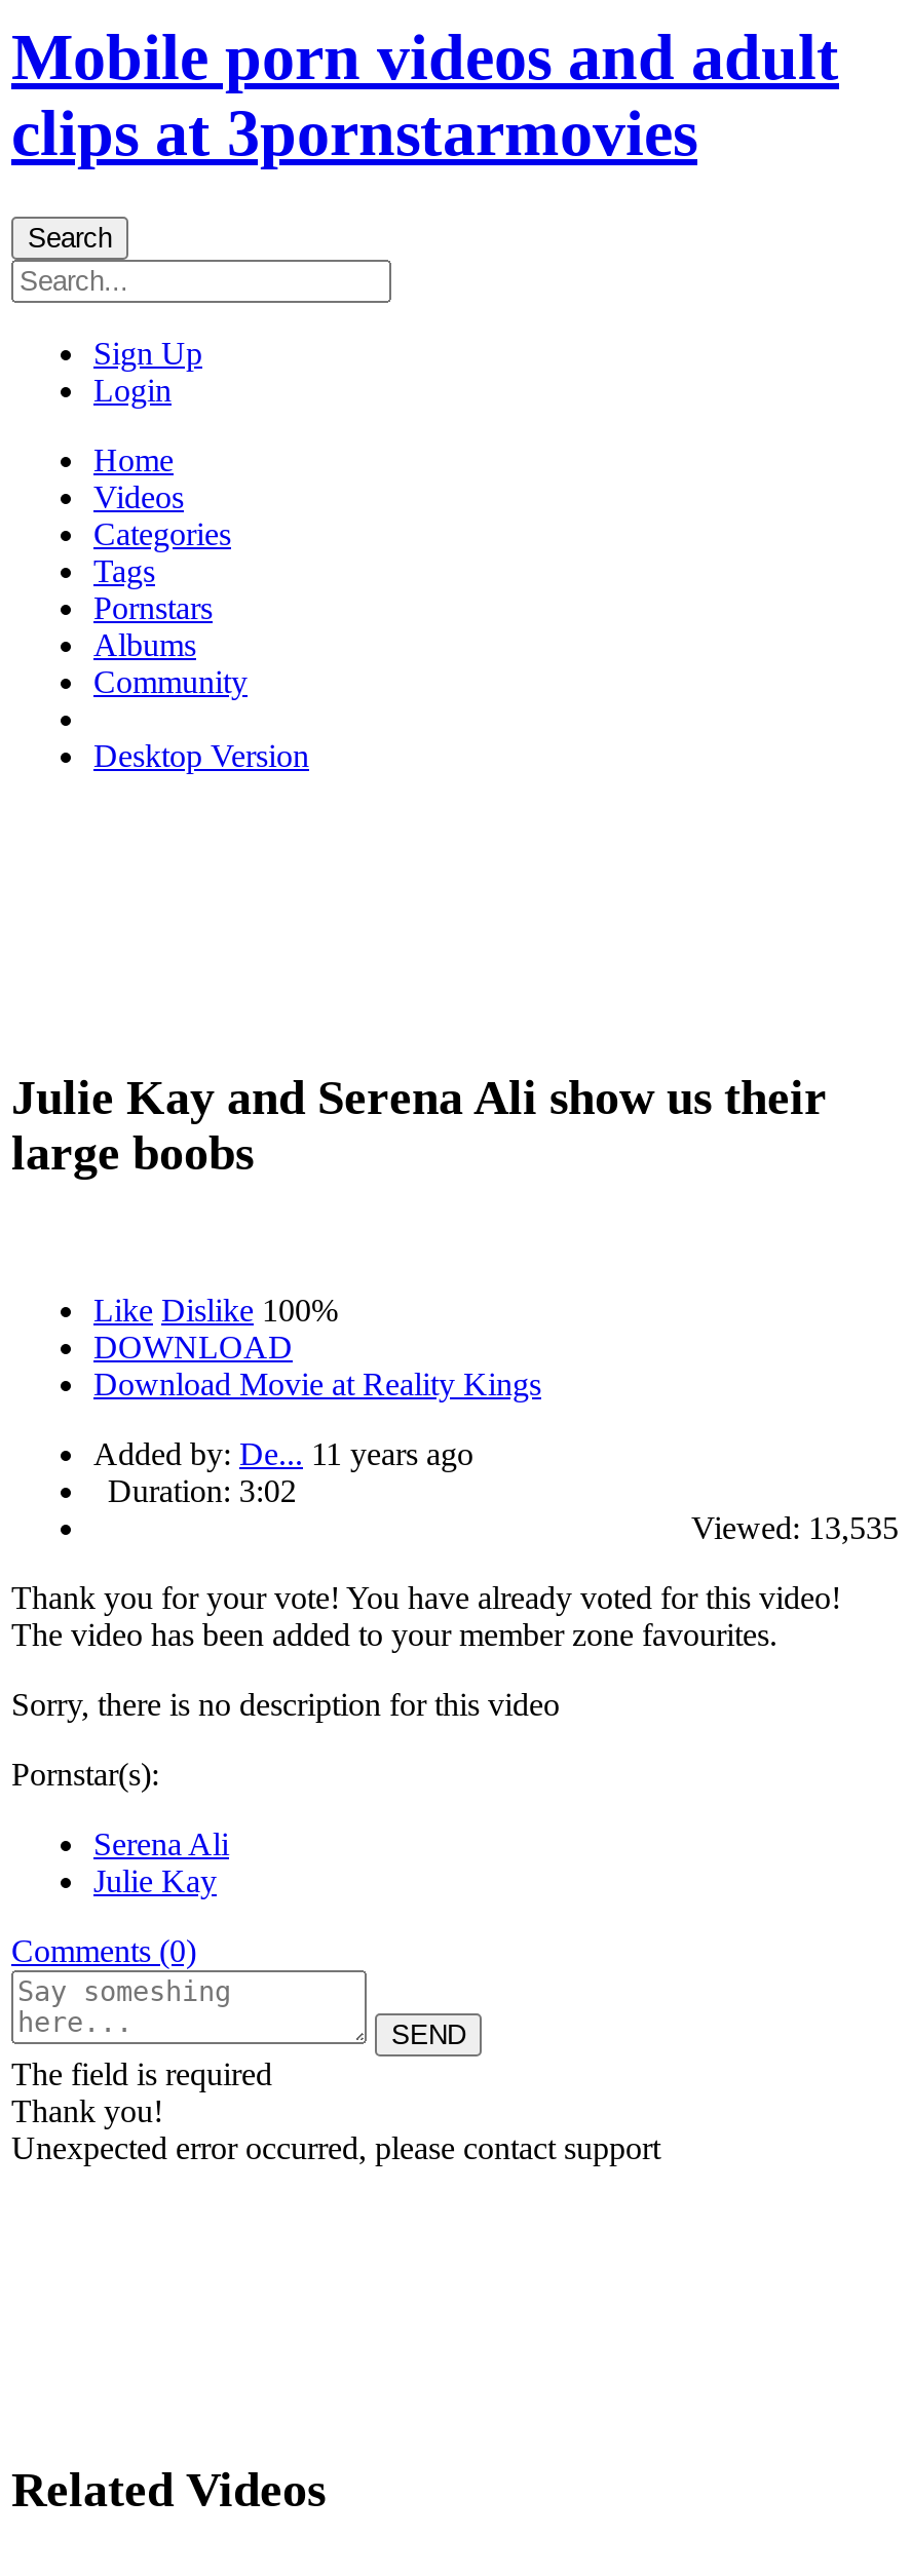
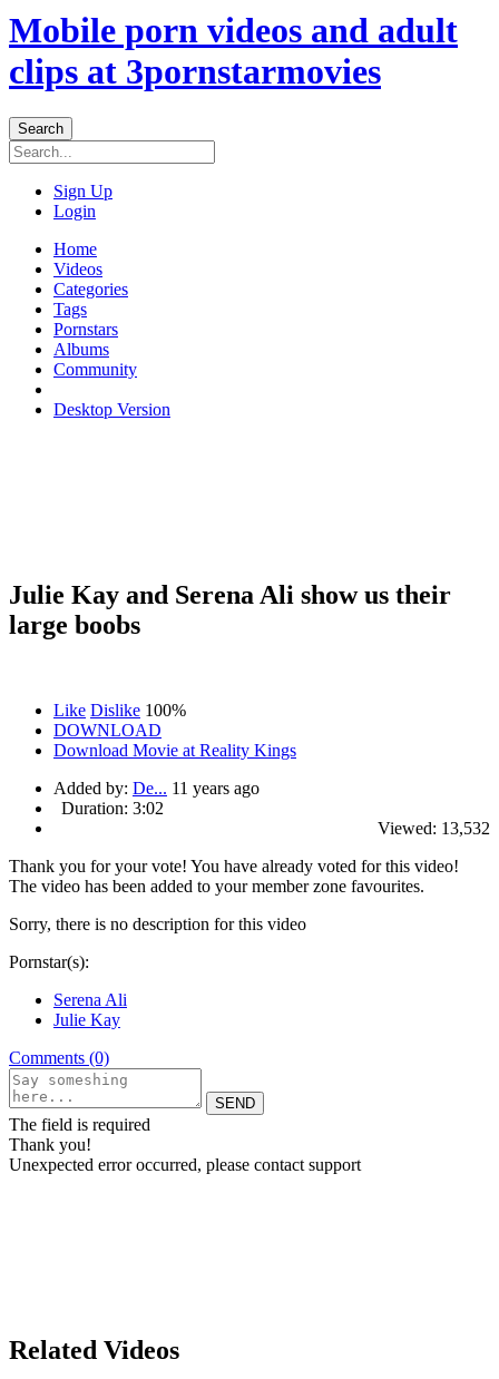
[691,1510,899,1545] Viewed: 13,535 -> [378,818,490,837] Viewed: 13,532

